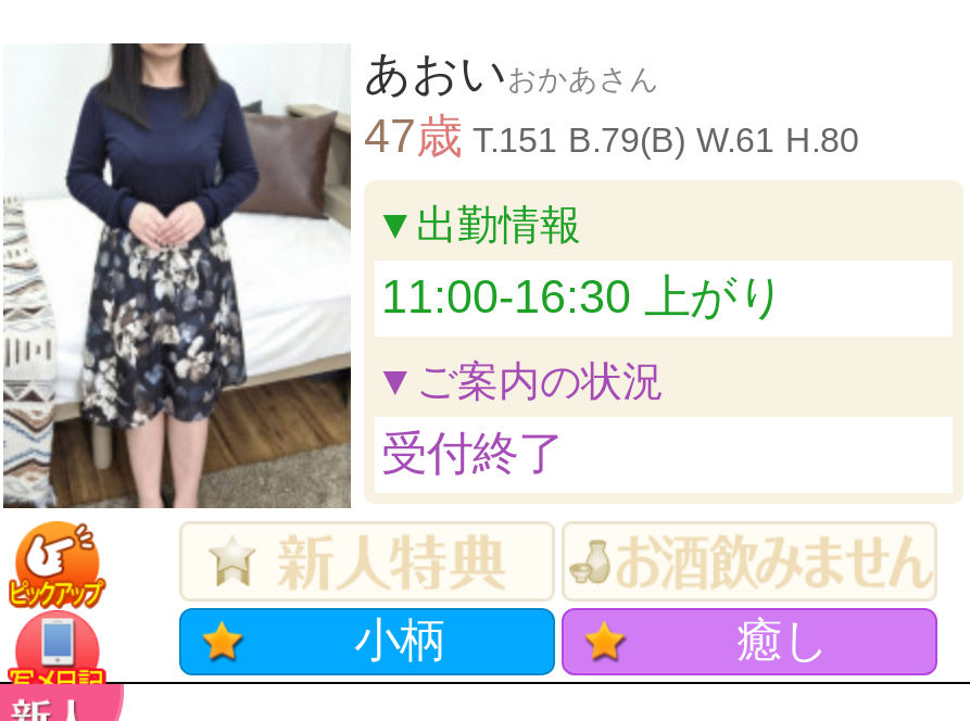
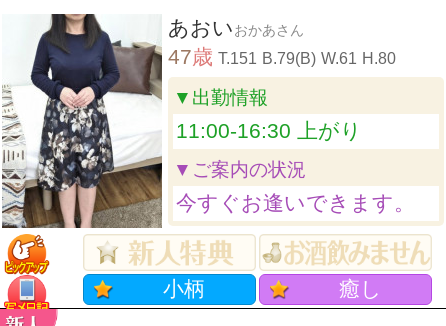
[381,428,564,480] 受付終了 -> [176,191,415,215] 今すぐお逢いできます。

